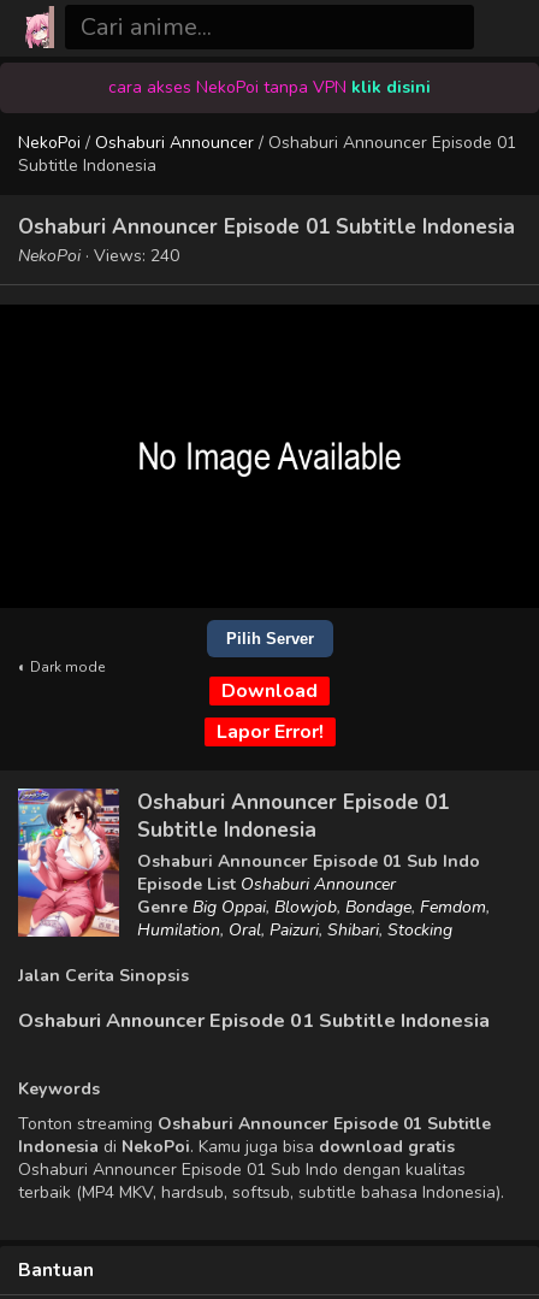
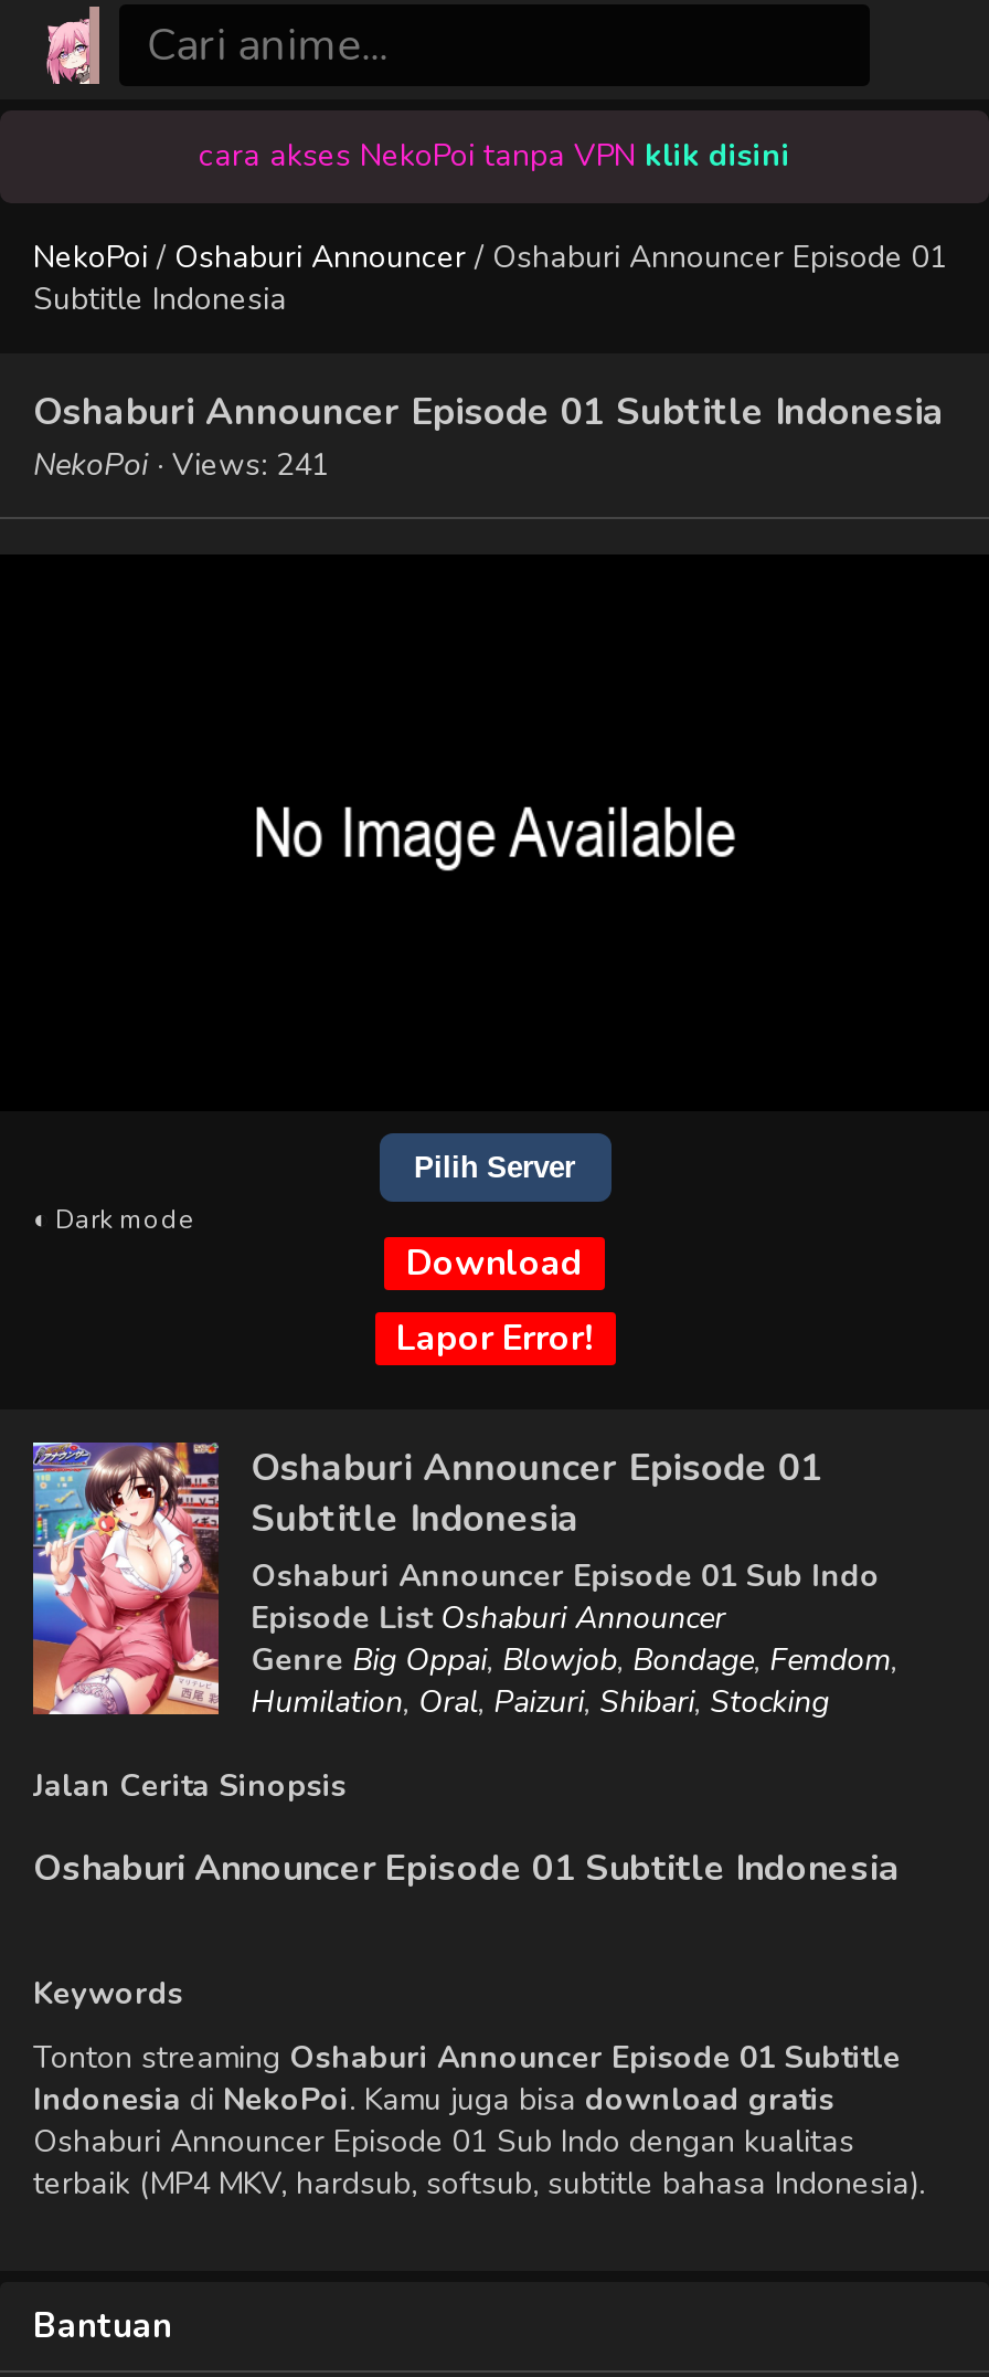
[18,244,179,267] NekoPoi · Views: 240 -> [33,444,329,486] NekoPoi · Views: 241

